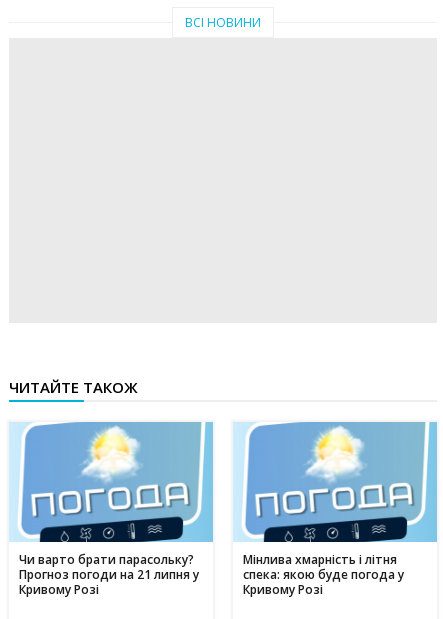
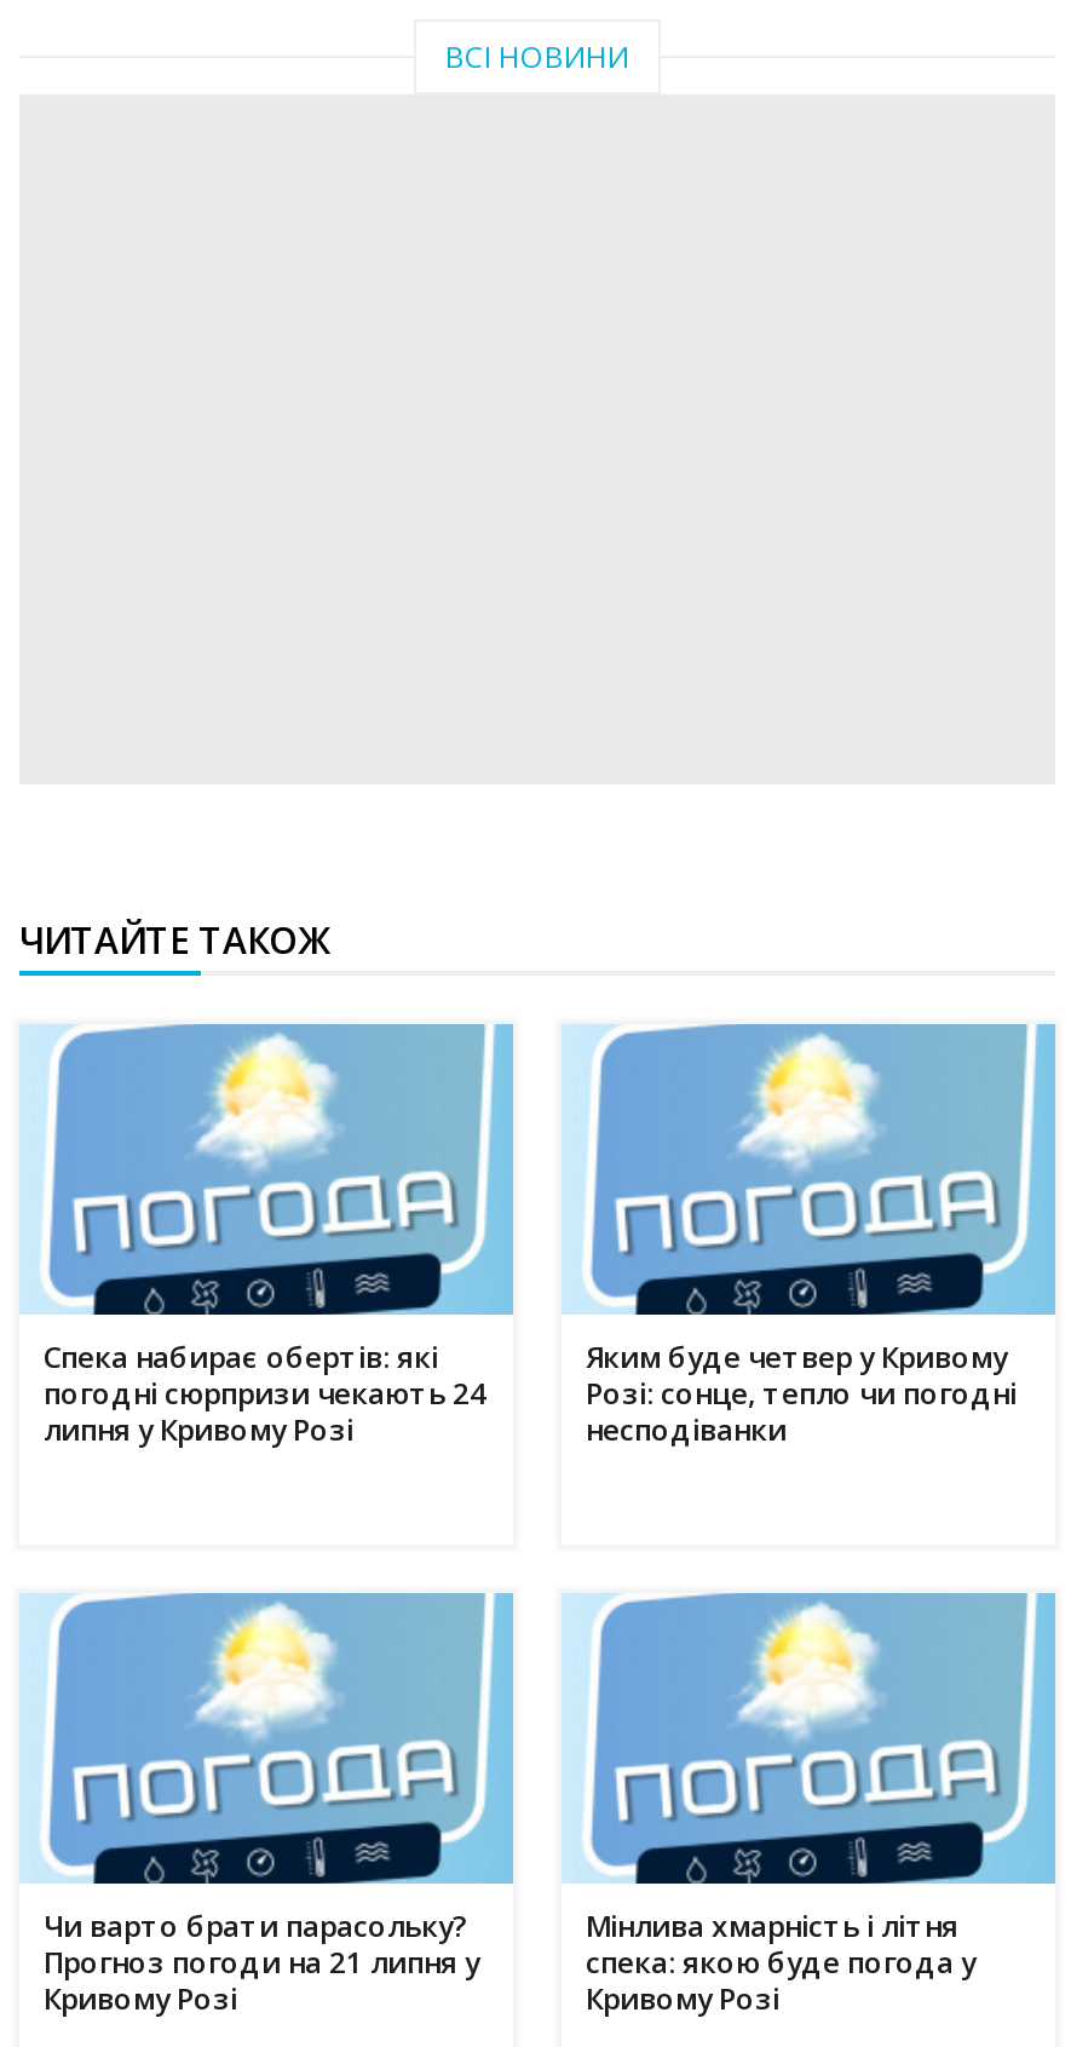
none -> [44,1336,486,1449] Спека набирає обертів: які | погодні сюрпризи чекають 24 | липня у Кривому Розі
none -> [586,1336,1017,1449] Яким буде четвер у Кривому | Розі: сонце, тепло чи погодні | несподіванки

